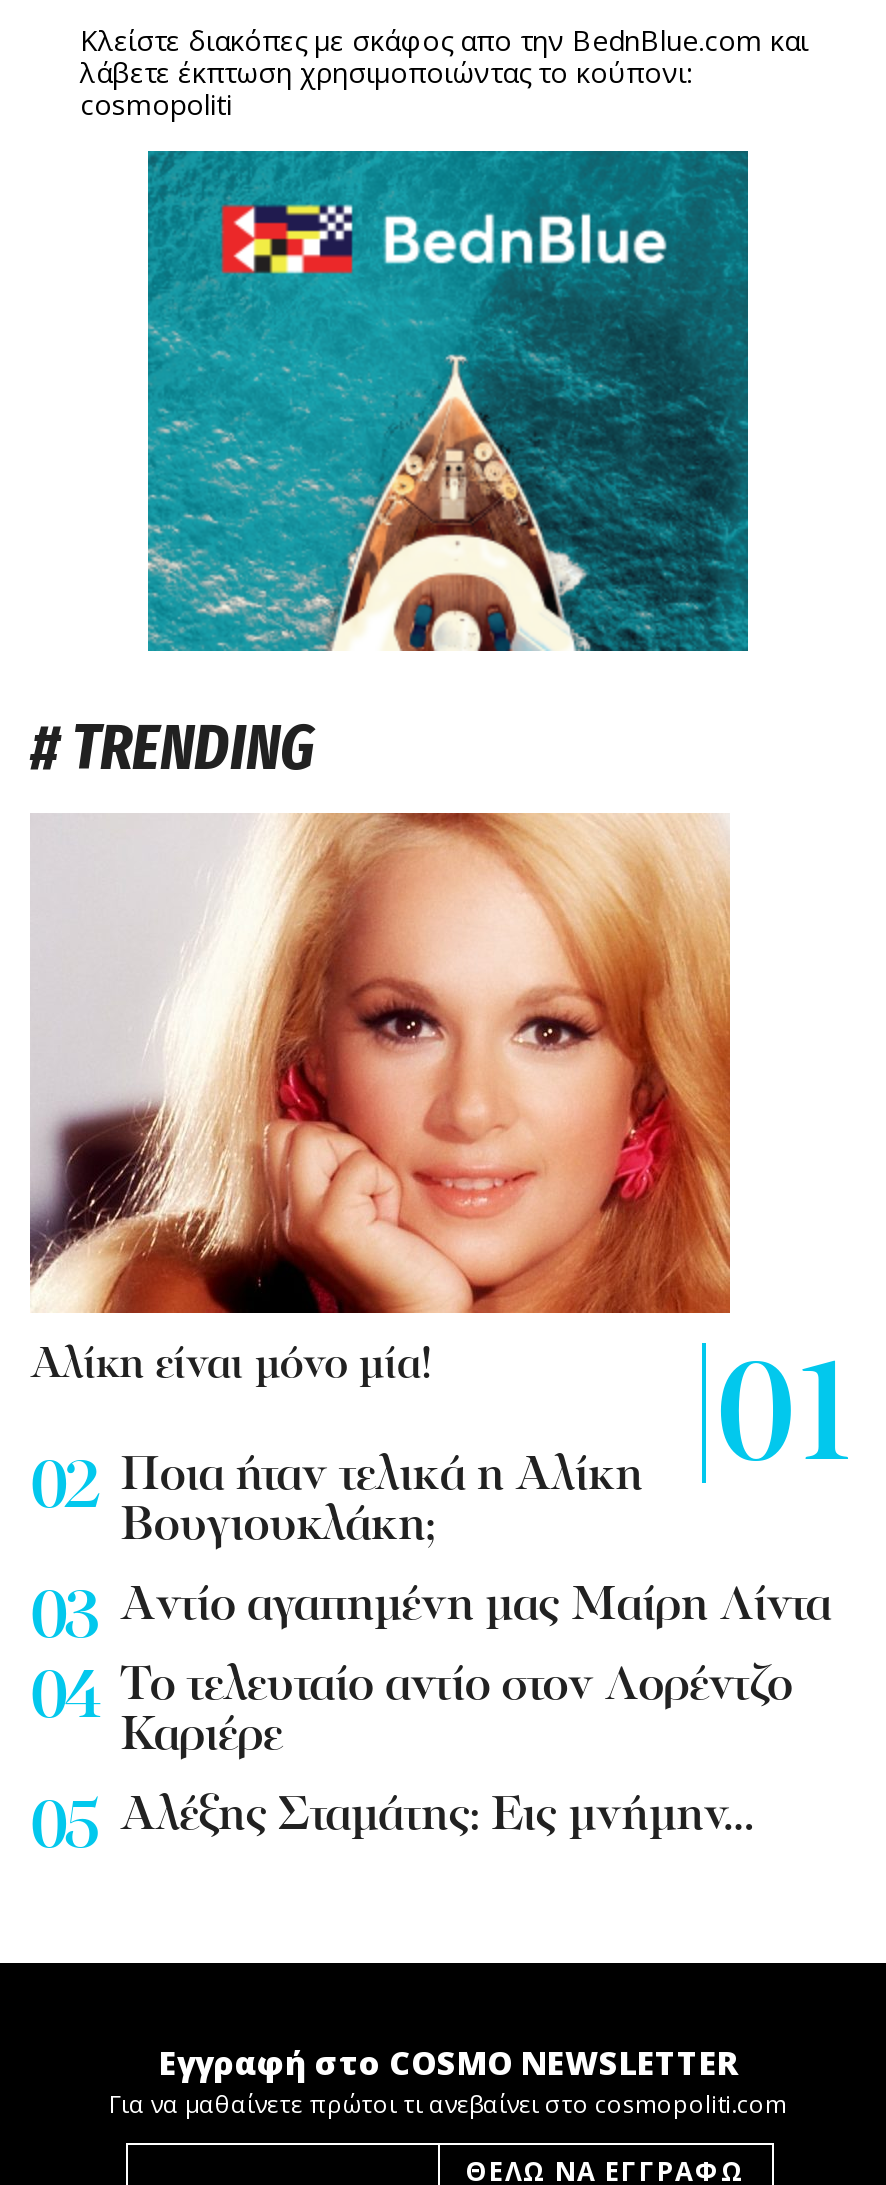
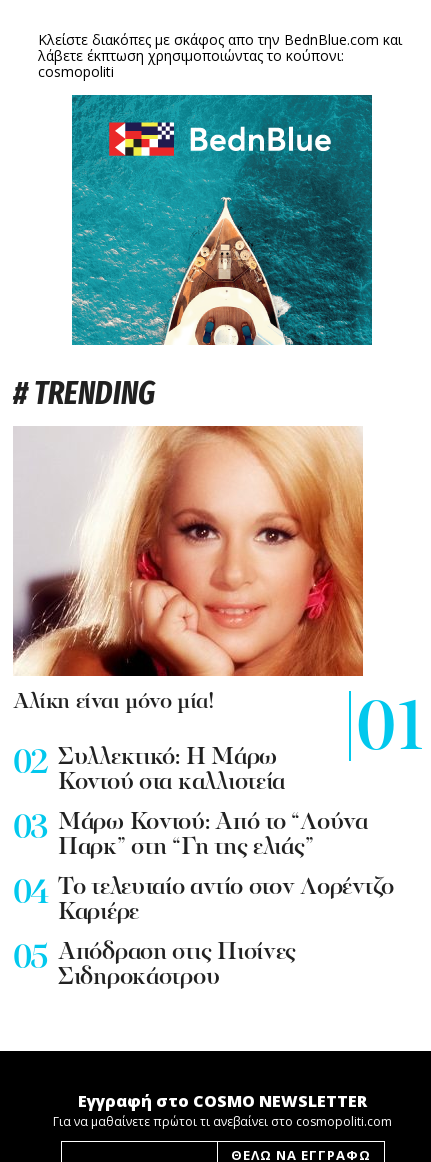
[120,1452,643,1550] Ποια ήταν τελικά η Αλίκη | Βουγιουκλάκη; -> [58,745,285,794] Συλλεκτικό: Η Μάρω | Κοντού στα καλλιστεία
[120,1582,831,1630] Aντίο αγαπημένη μας Μαίρη Λίντα -> [58,810,368,859] Mάρω Κοντού: Από το “Λούνα | Παρκ” στη “Γη της ελιάς”
[120,1792,754,1840] Αλέξης Σταμάτης: Εις μνήμην… -> [58,940,296,989] Απόδραση στις Πισίνες | Σιδηροκάστρου

